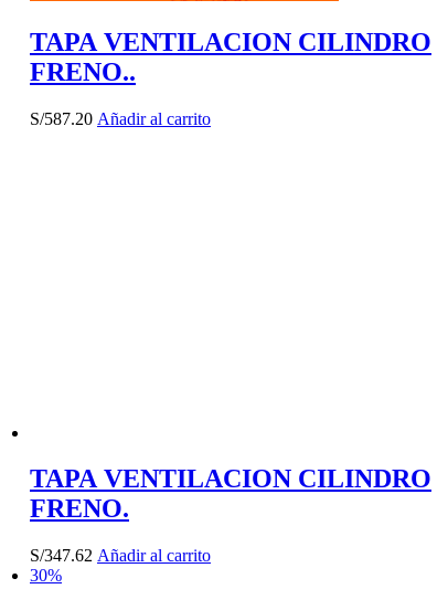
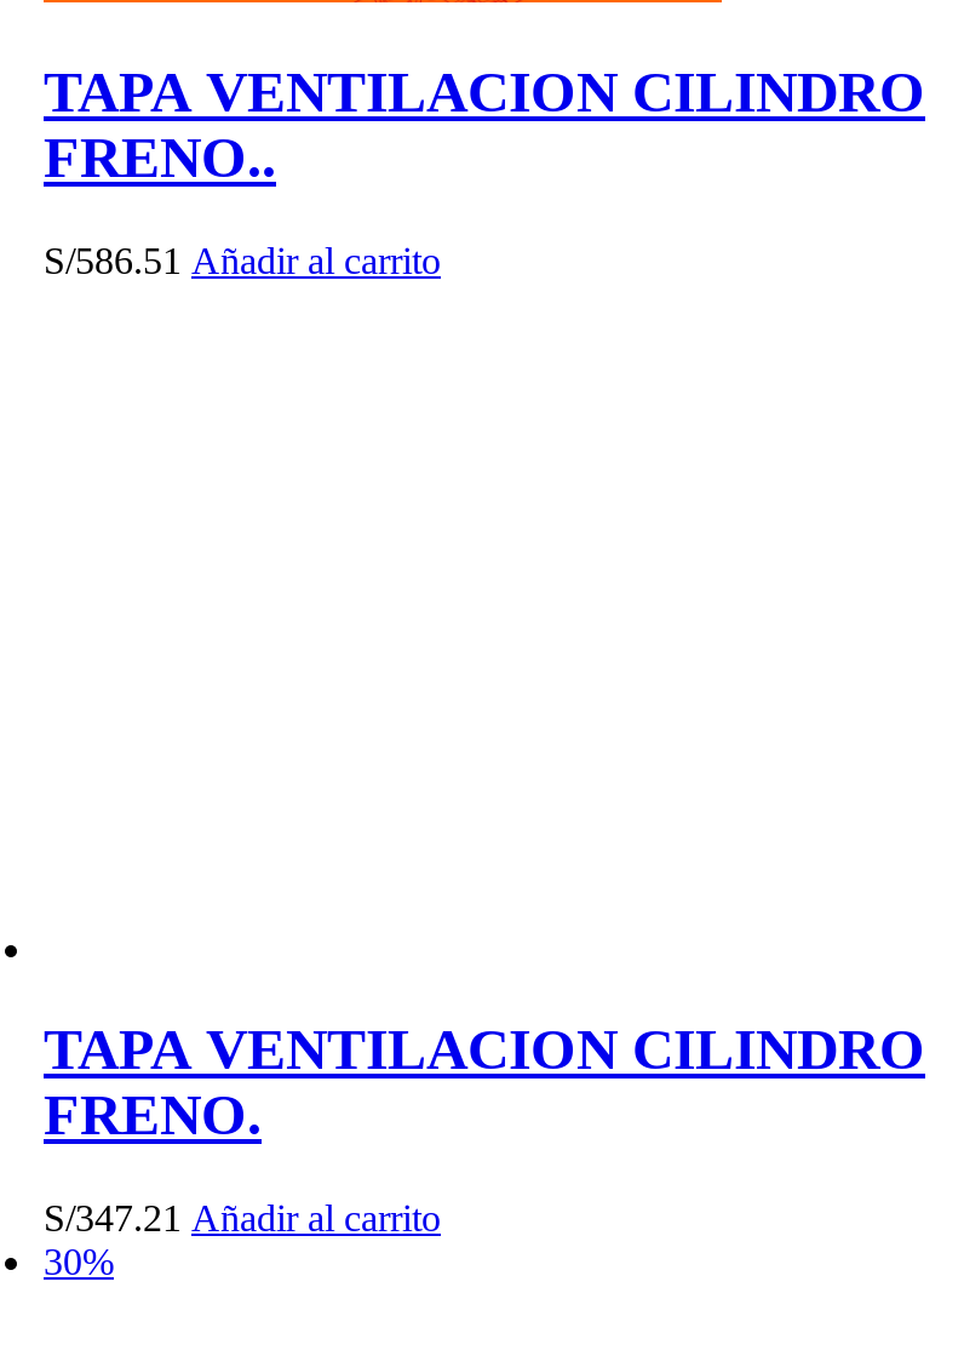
[30,109,211,128] S/587.20 Añadir al carrito -> [44,239,441,280] S/586.51 Añadir al carrito
[30,546,211,565] S/347.62 Añadir al carrito -> [44,1198,441,1239] S/347.21 Añadir al carrito

